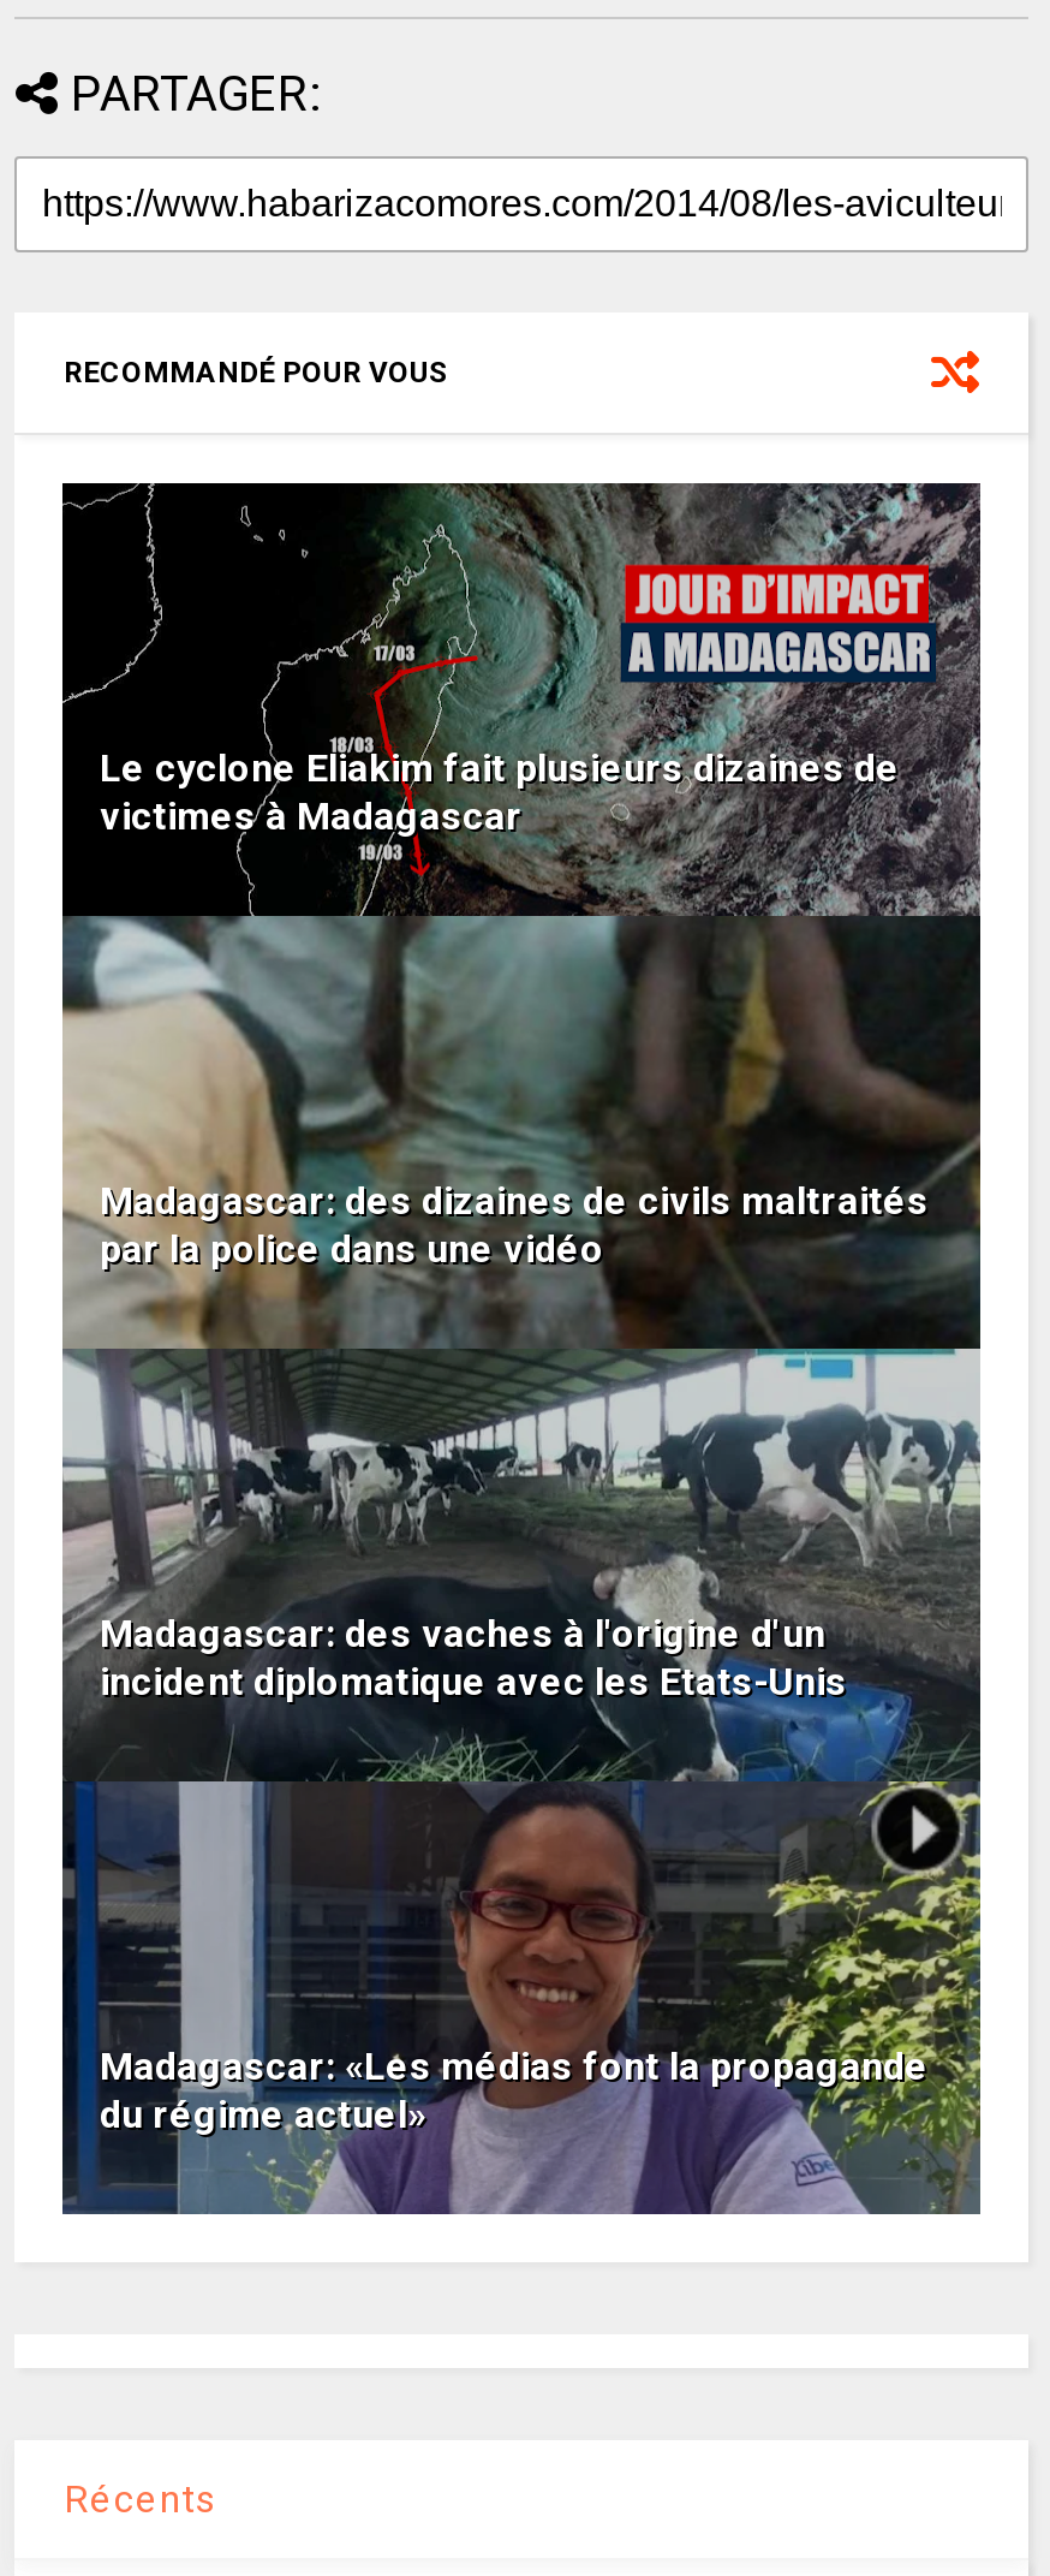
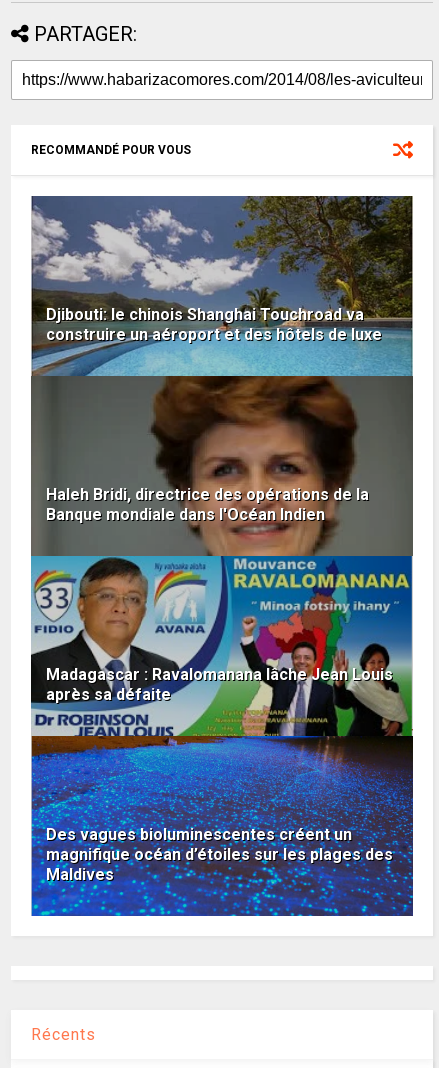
[60,481,983,2217] [image] | Le cyclone Eliakim fait plusieurs dizaines de | victimes à Madagascar -> [30,195,414,917] [image] | Djibouti: le chinois Shanghai Touchroad va | construire un aéroport et des hôtels de luxe
[99,1177,928,1271] Madagascar: des dizaines de civils maltraités | par la police dans une vidéo -> [46,484,369,523] Haleh Bridi, directrice des opérations de la | Banque mondiale dans l'Océan Indien
[99,1610,847,1703] Madagascar: des vaches à l'origine d'un | incident diplomatique avec les Etats-Unis -> [46,664,393,703] Madagascar : Ravalomanana lâche Jean Louis | après sa défaite
[99,2042,928,2136] Madagascar: «Les médias font la propagande | du régime actuel» -> [46,824,393,883] Des vagues bioluminescentes créent un | magnifique océan d’étoiles sur les plages des | Maldives

